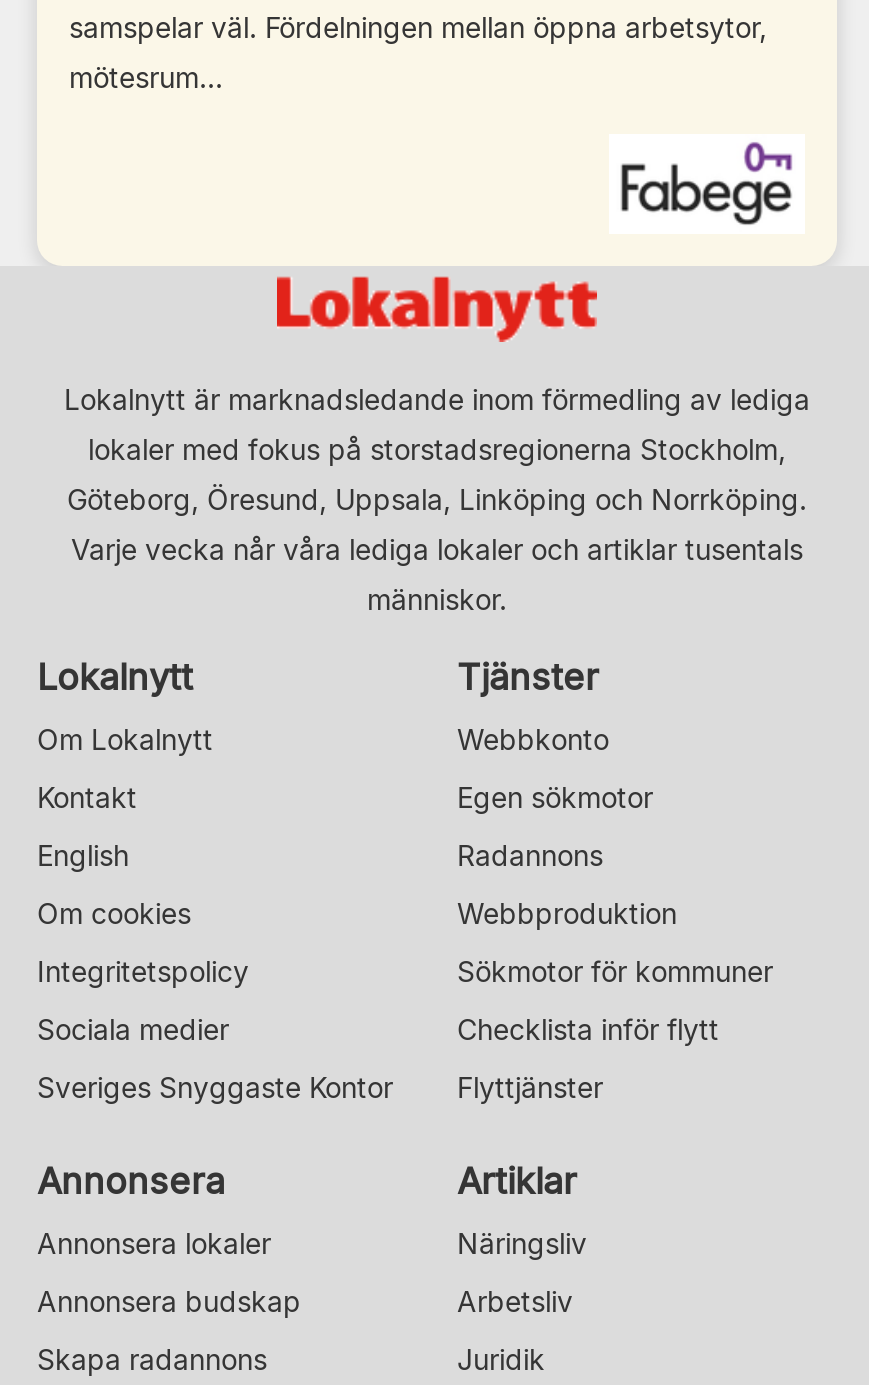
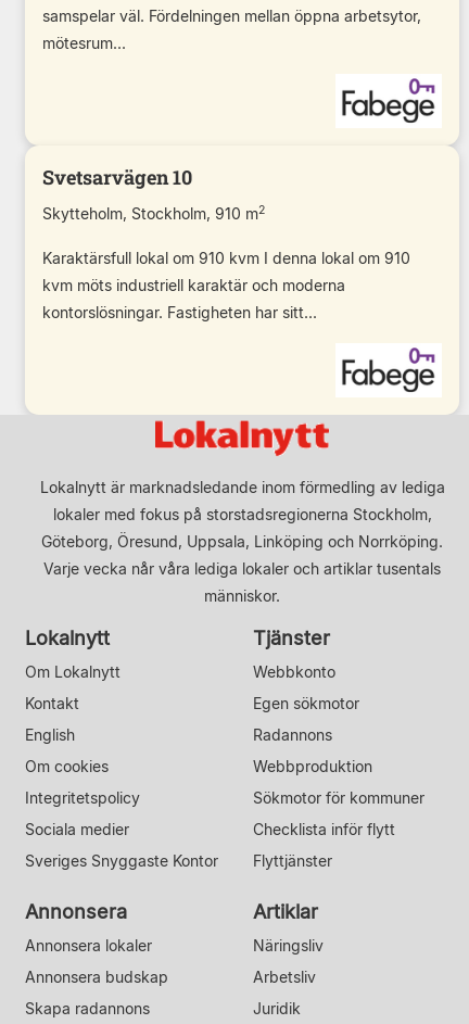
none -> [42,164,410,321] Svetsarvägen 10 | Skytteholm, Stockholm, 910 m2 | Karaktärsfull lokal om 910 kvm I denna lokal om 910 | kvm möts industriell karaktär och moderna | kontorslösningar. Fastigheten har sitt...

